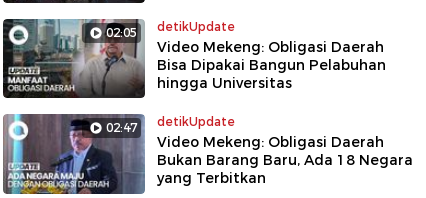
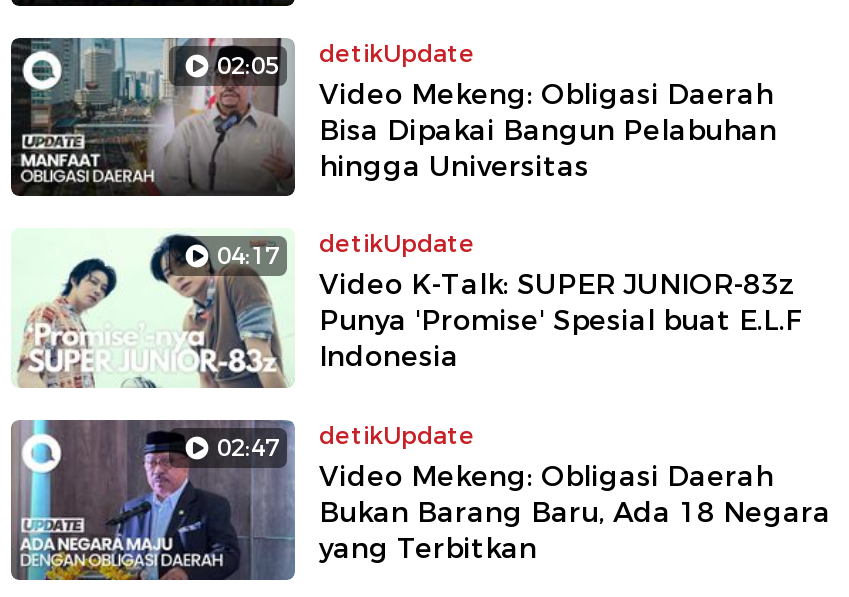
none -> [11,229,801,390] [image] | 04:17 | detikUpdate | Video K-Talk: SUPER JUNIOR-83z | Punya 'Promise' Spesial buat E.L.F | Indonesia

